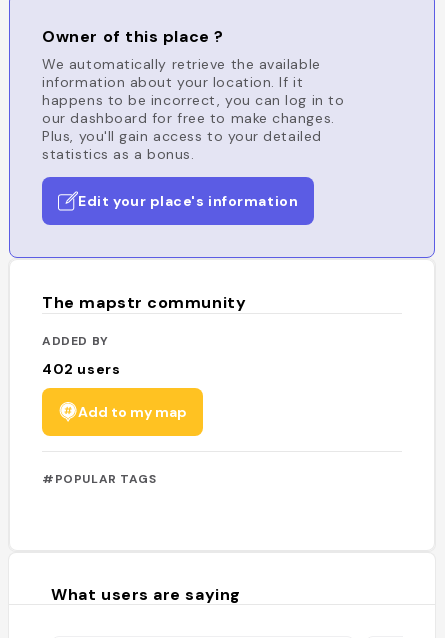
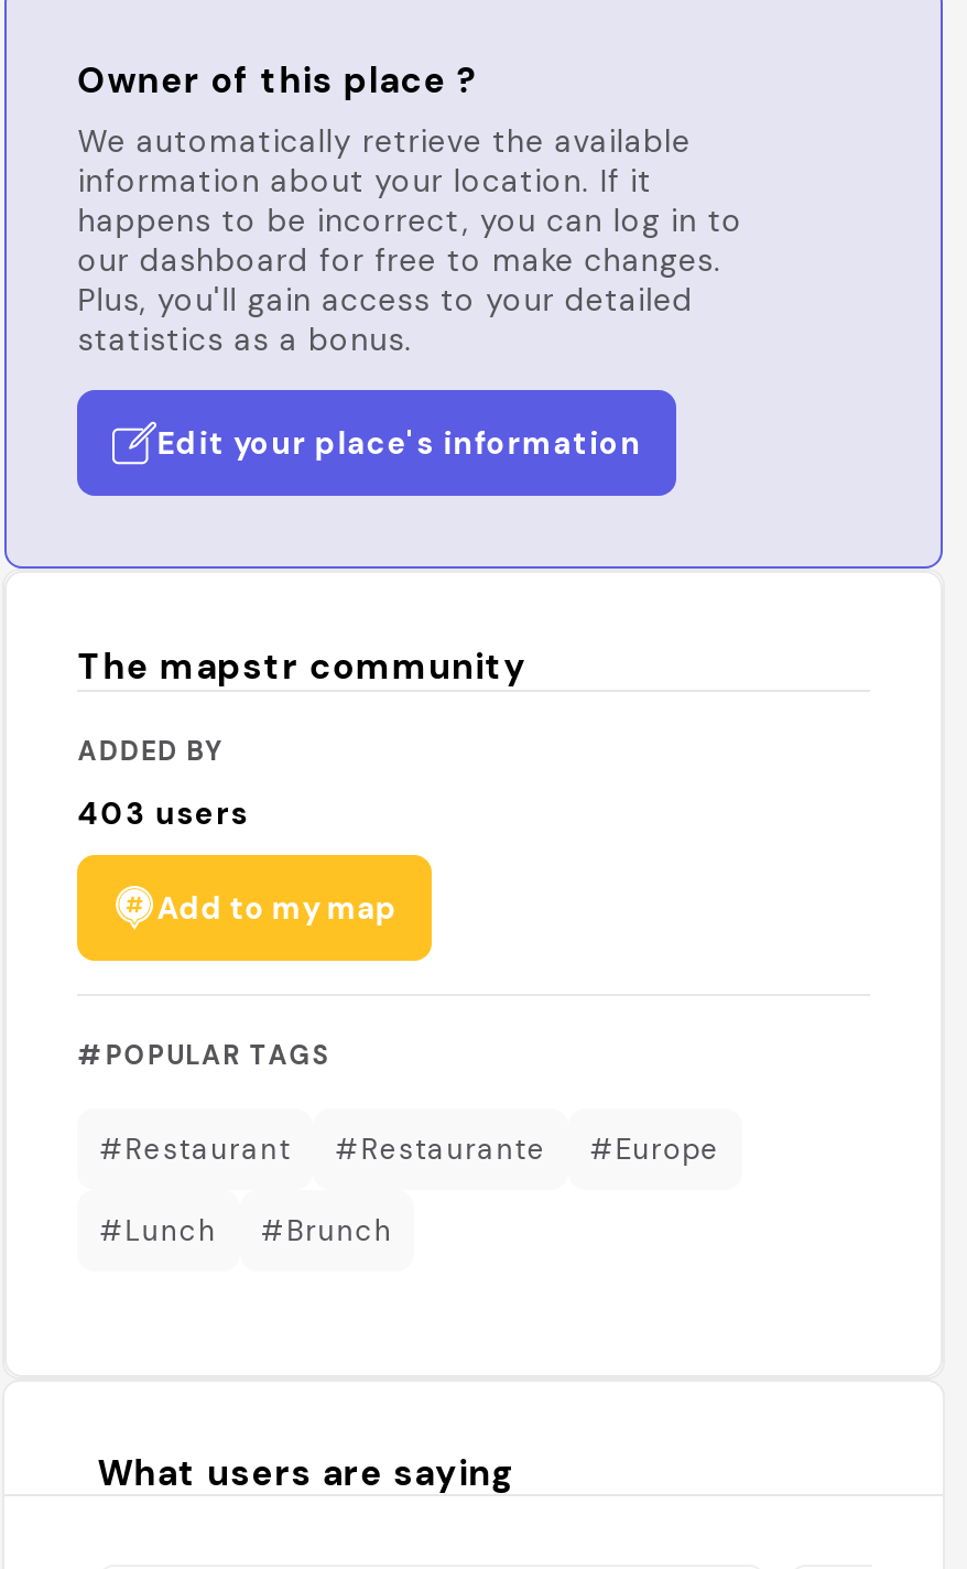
[42,359,120,377] 402 users -> [78,792,249,832] 403 users
none -> [100,1129,720,1248] #Restaurant | #Restaurante | #Europe | #Lunch | #Brunch

